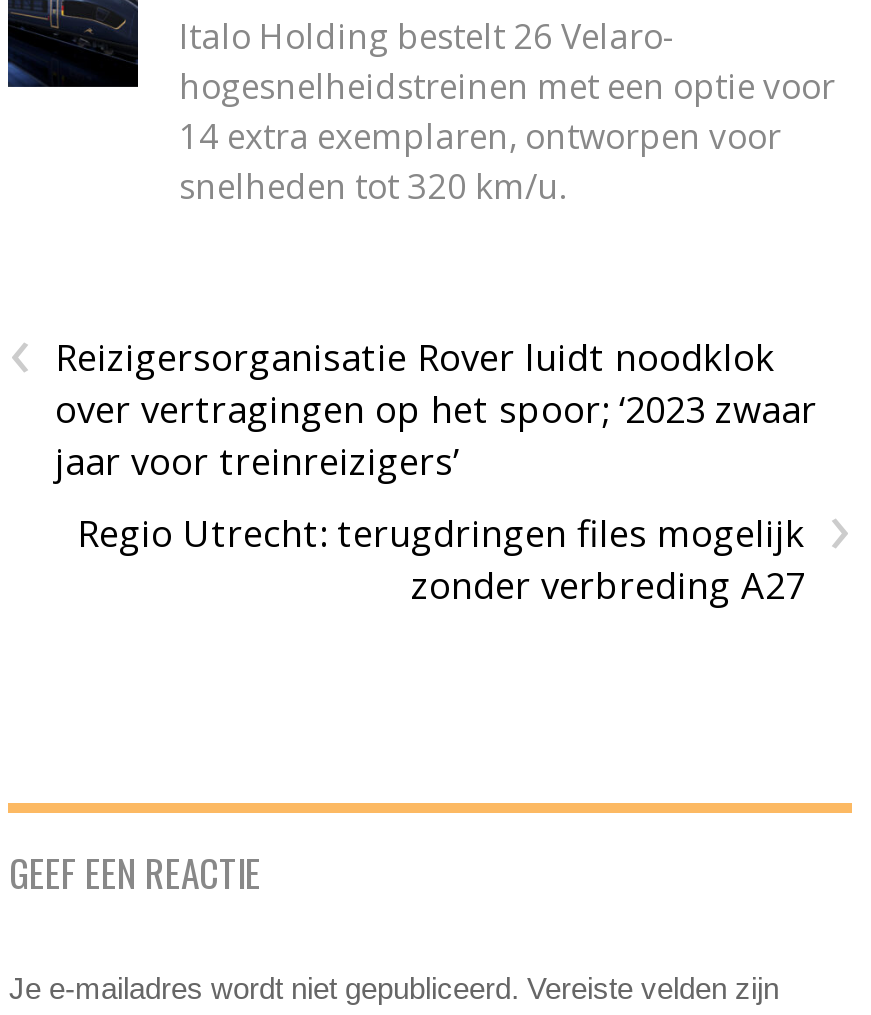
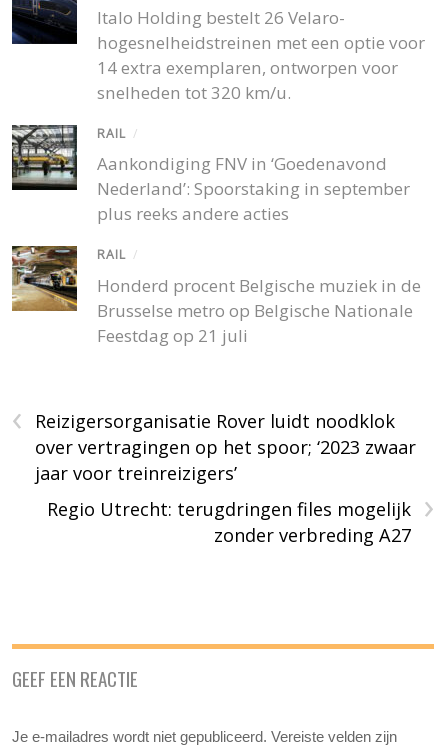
none -> [11,124,421,347] [image] | RAIL / | Aankondiging FNV in ‘Goedenavond | Nederland’: Spoorstaking in september | plus reeks andere acties | RAIL / | Honderd procent Belgische muziek in de | Brusselse metro op Belgische Nationale | Feestdag op 21 juli
none -> [11,245,78,312] [image]

